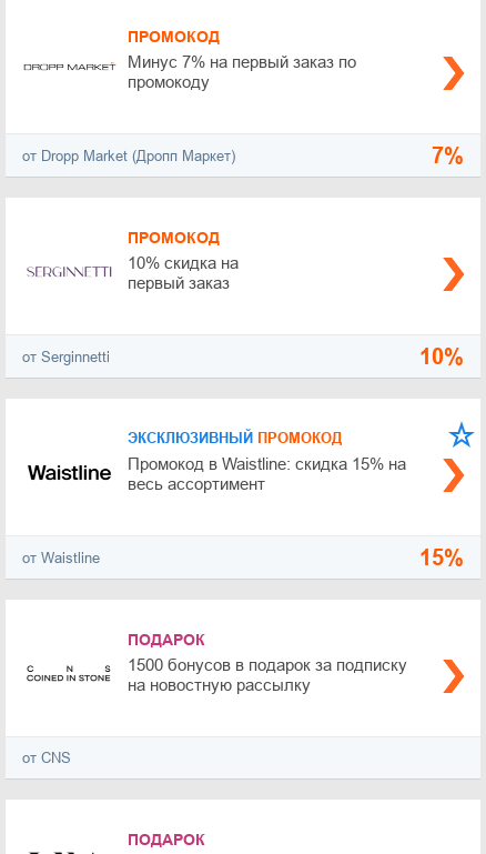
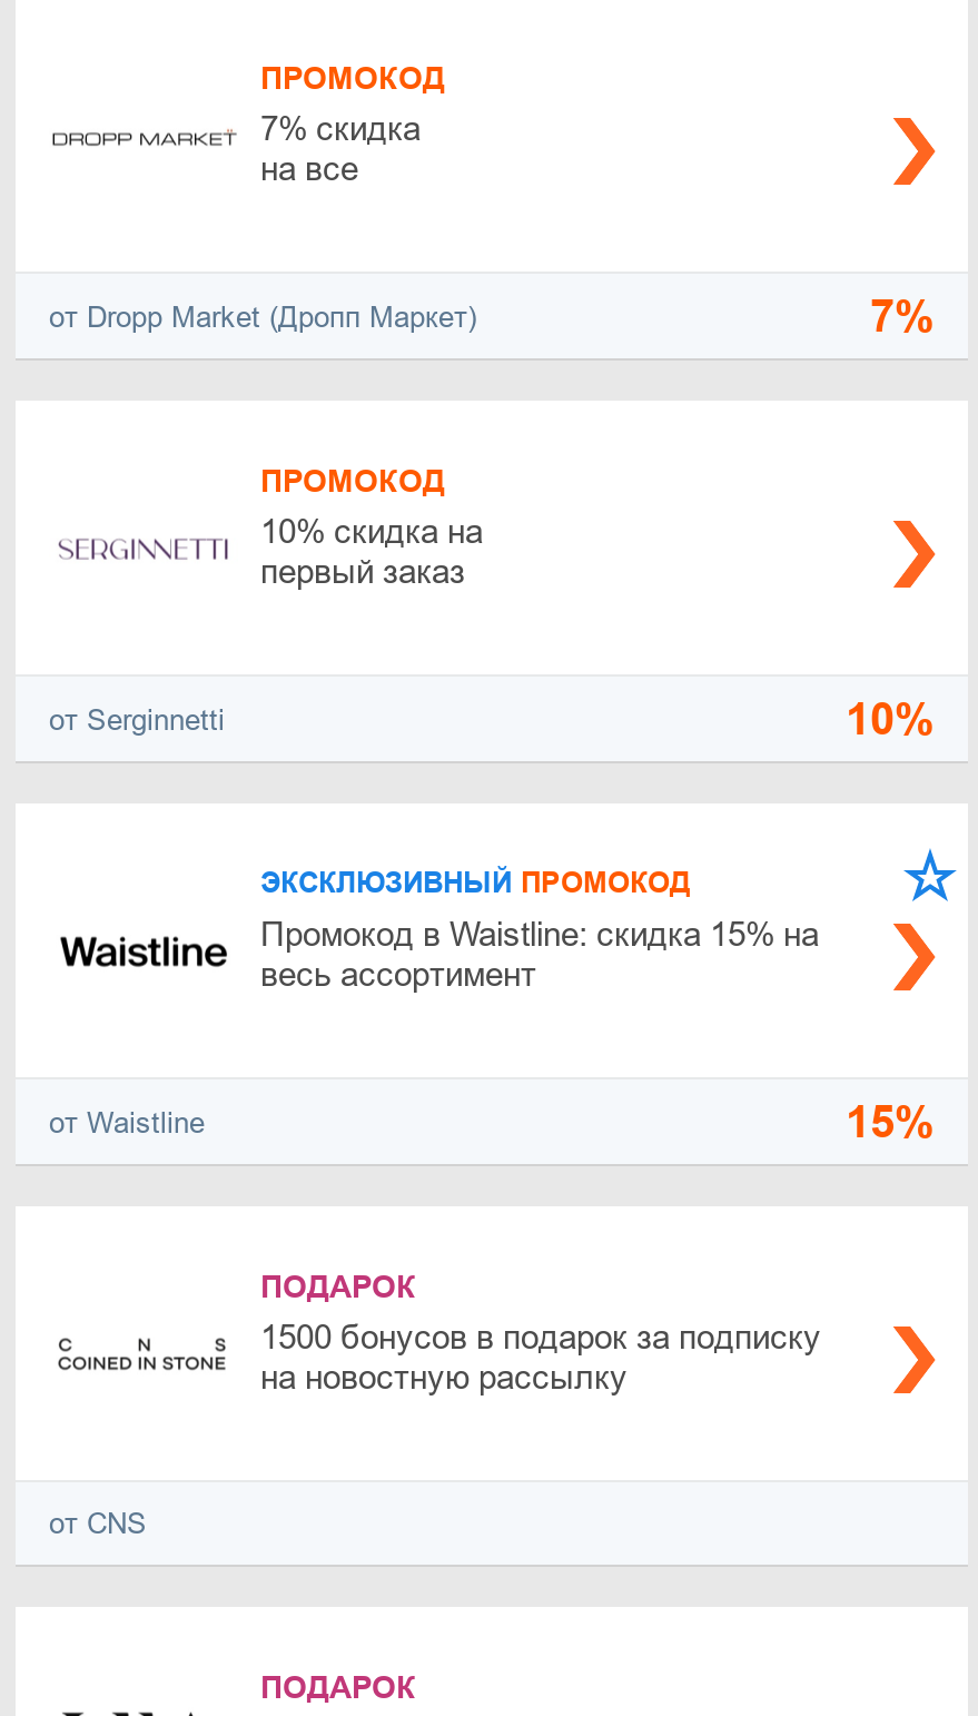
[128,52,356,91] Минус 7% на первый заказ по | промокоду -> [260,109,421,187] 7% скидка | на все

